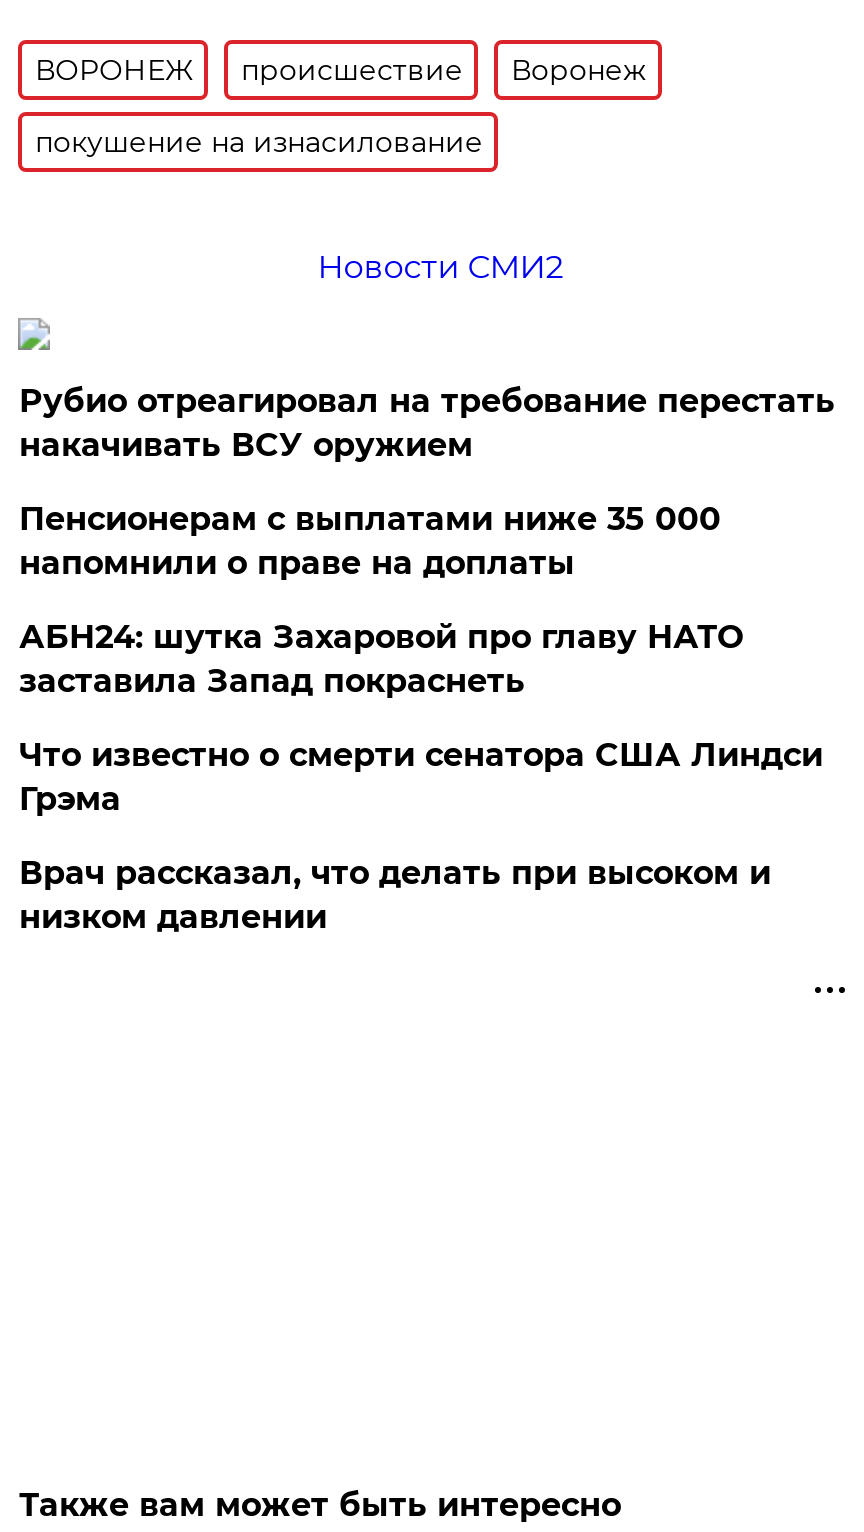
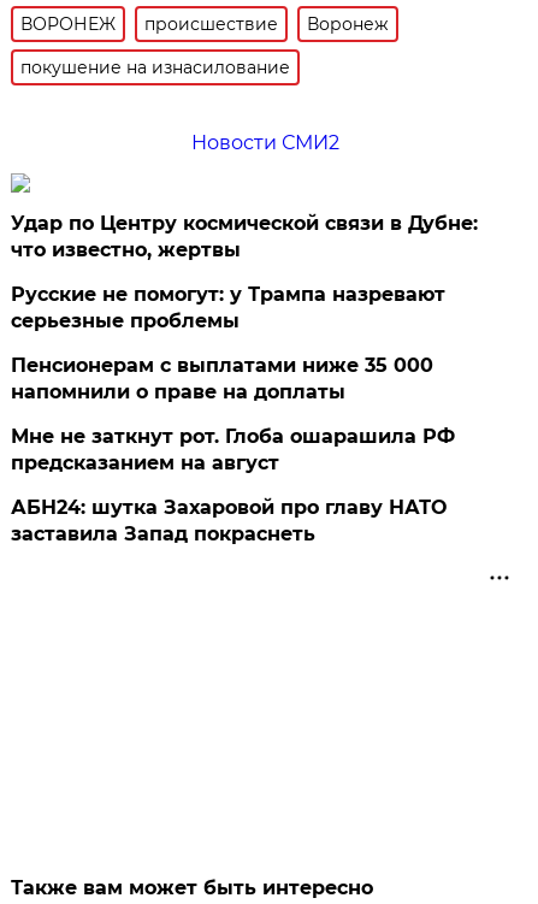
[19,382,835,464] Рубио отреагировал на требование перестать | накачивать ВСУ оружием -> [11,212,478,332] Удар по Центру космической связи в Дубне: | что известно, жертвы | Русские не помогут: у Трампа назревают | серьезные проблемы
moved [19,500,721,582] -> [11,354,434,403]: Пенсионерам с выплатами ниже 35 000 | напомнили о праве на доплаты
none -> [11,425,455,474] Мне не заткнут рот. Глоба ошарашила РФ | предсказанием на август
moved [19,618,743,700] -> [11,496,447,545]: АБН24: шутка Захаровой про главу НАТО | заставила Запад покраснеть
[19,736,823,936] Что известно о смерти сенатора США Линдси | Грэма | Врач рассказал, что делать при высоком и | низком давлении -> none

